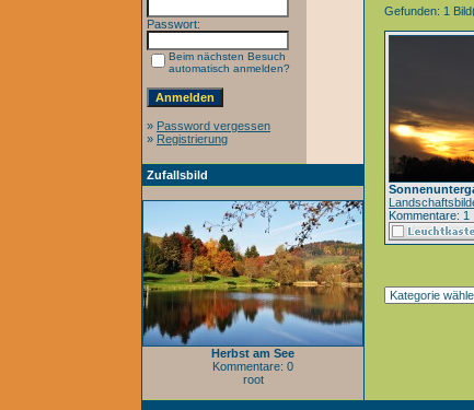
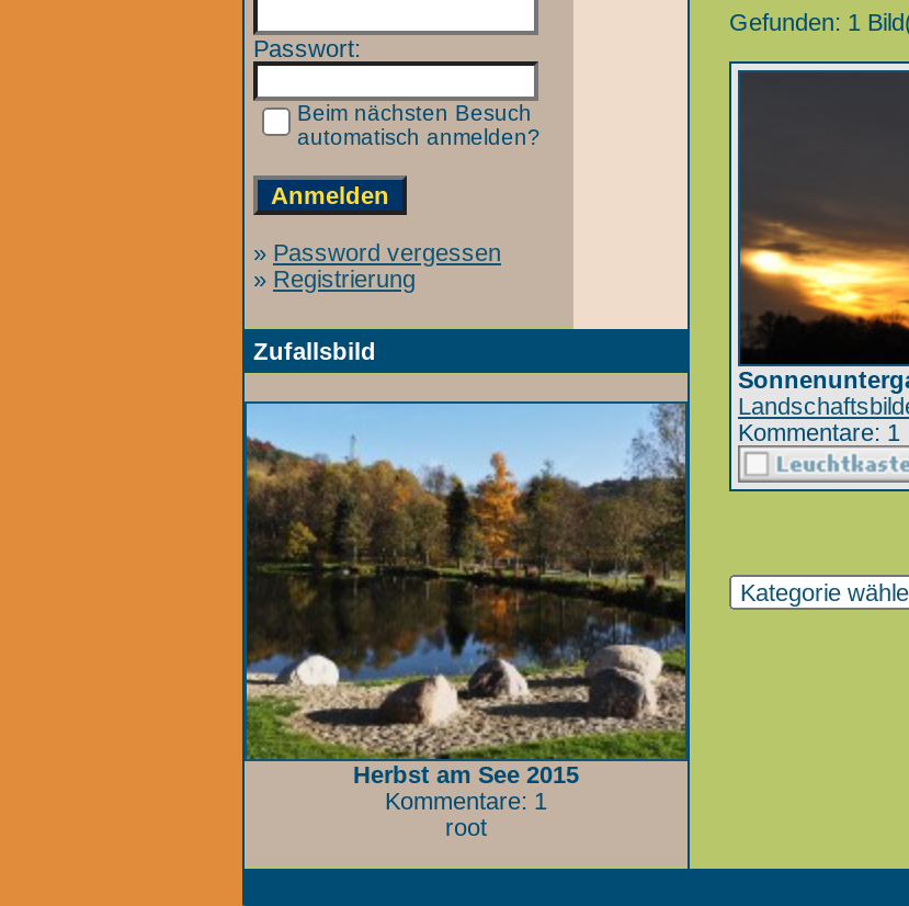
[142,200,363,373] [image] | Herbst am See | Kommentare: 0 -> [245,401,688,814] [image] | Herbst am See 2015 | Kommentare: 1

